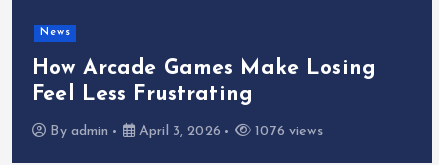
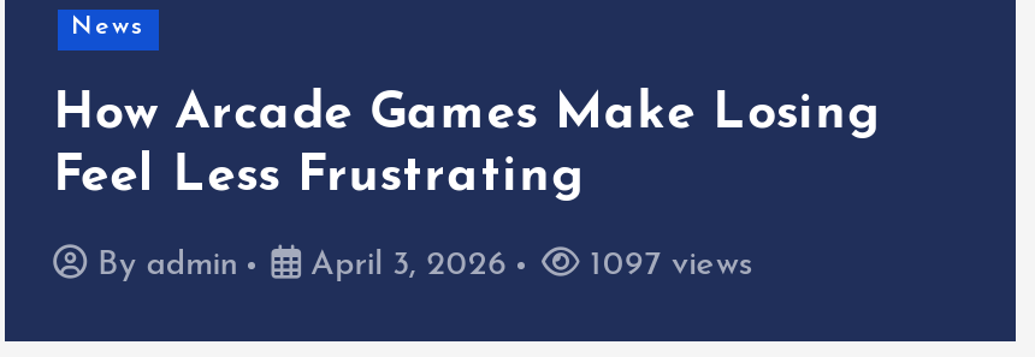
[251,124,323,139] 1076 views -> [581,248,753,284] 1097 views

